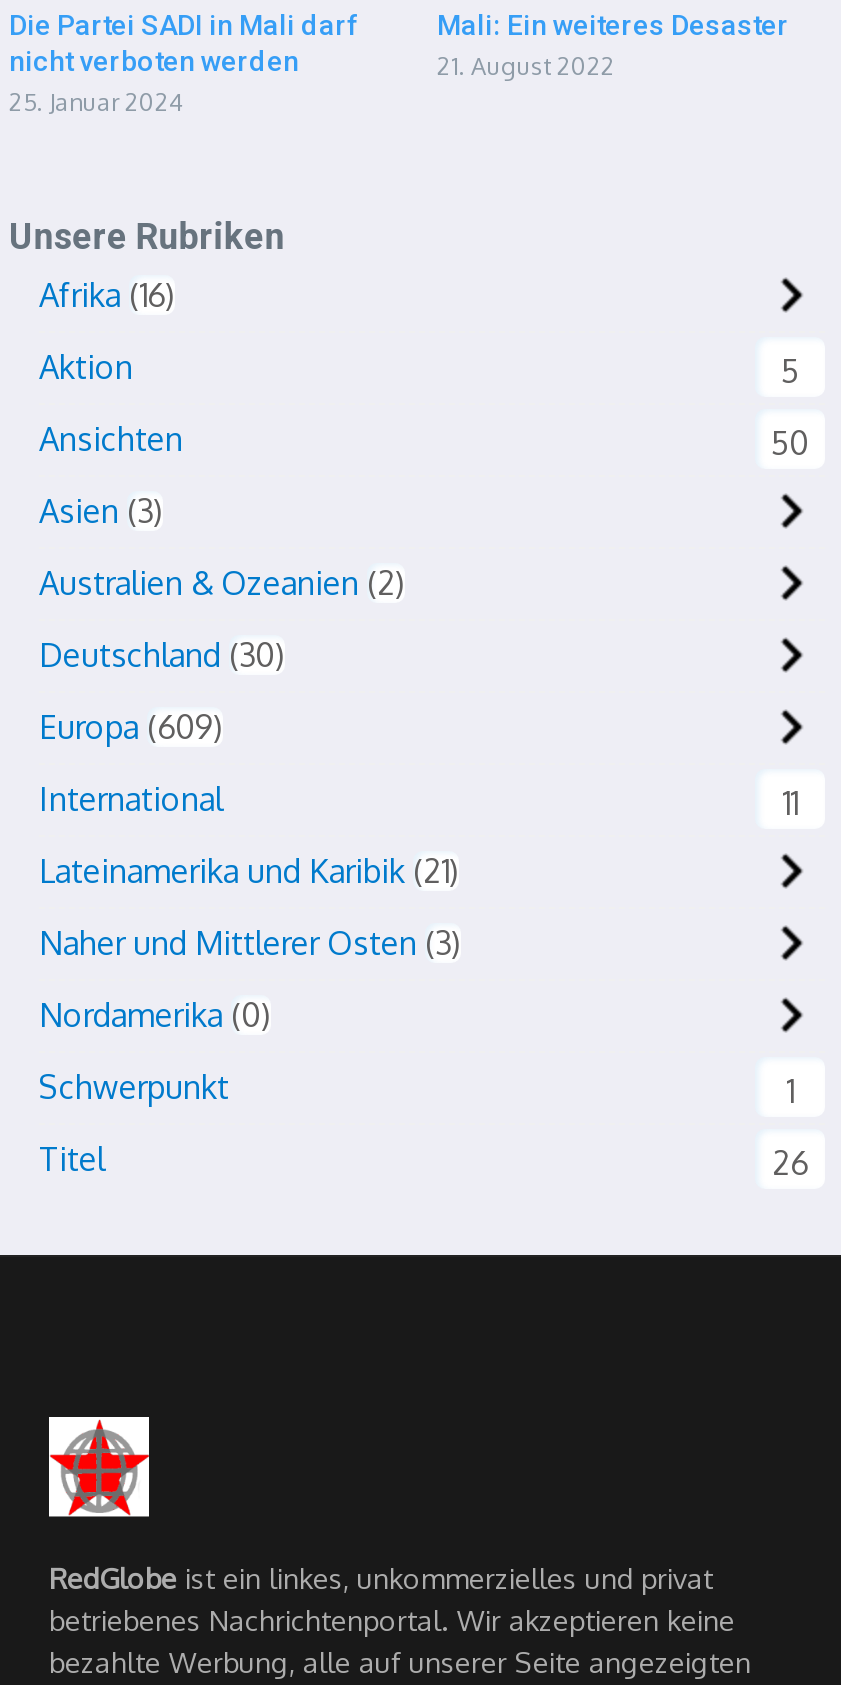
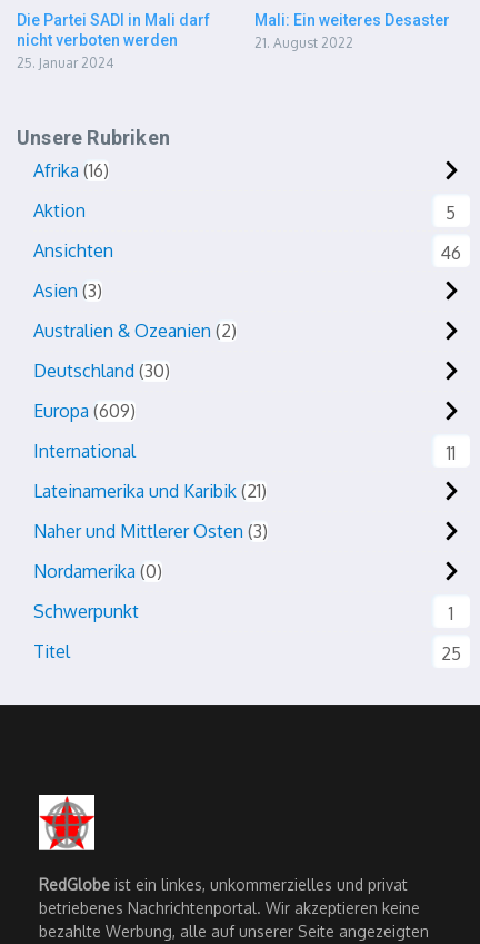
[771,423,809,463] 50 -> [440,242,461,264] 46
[772,1143,808,1183] 26 -> [441,642,461,665] 25

